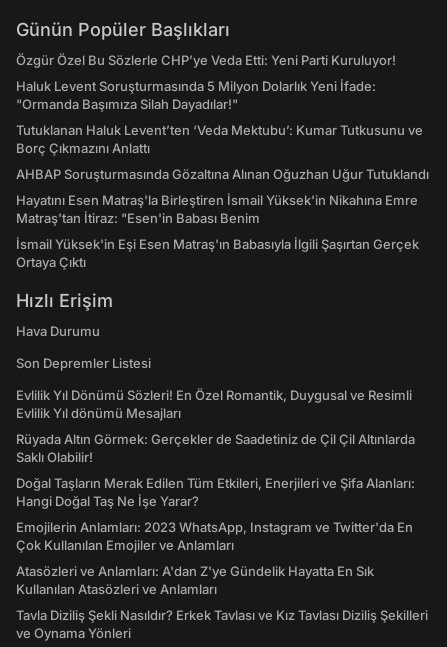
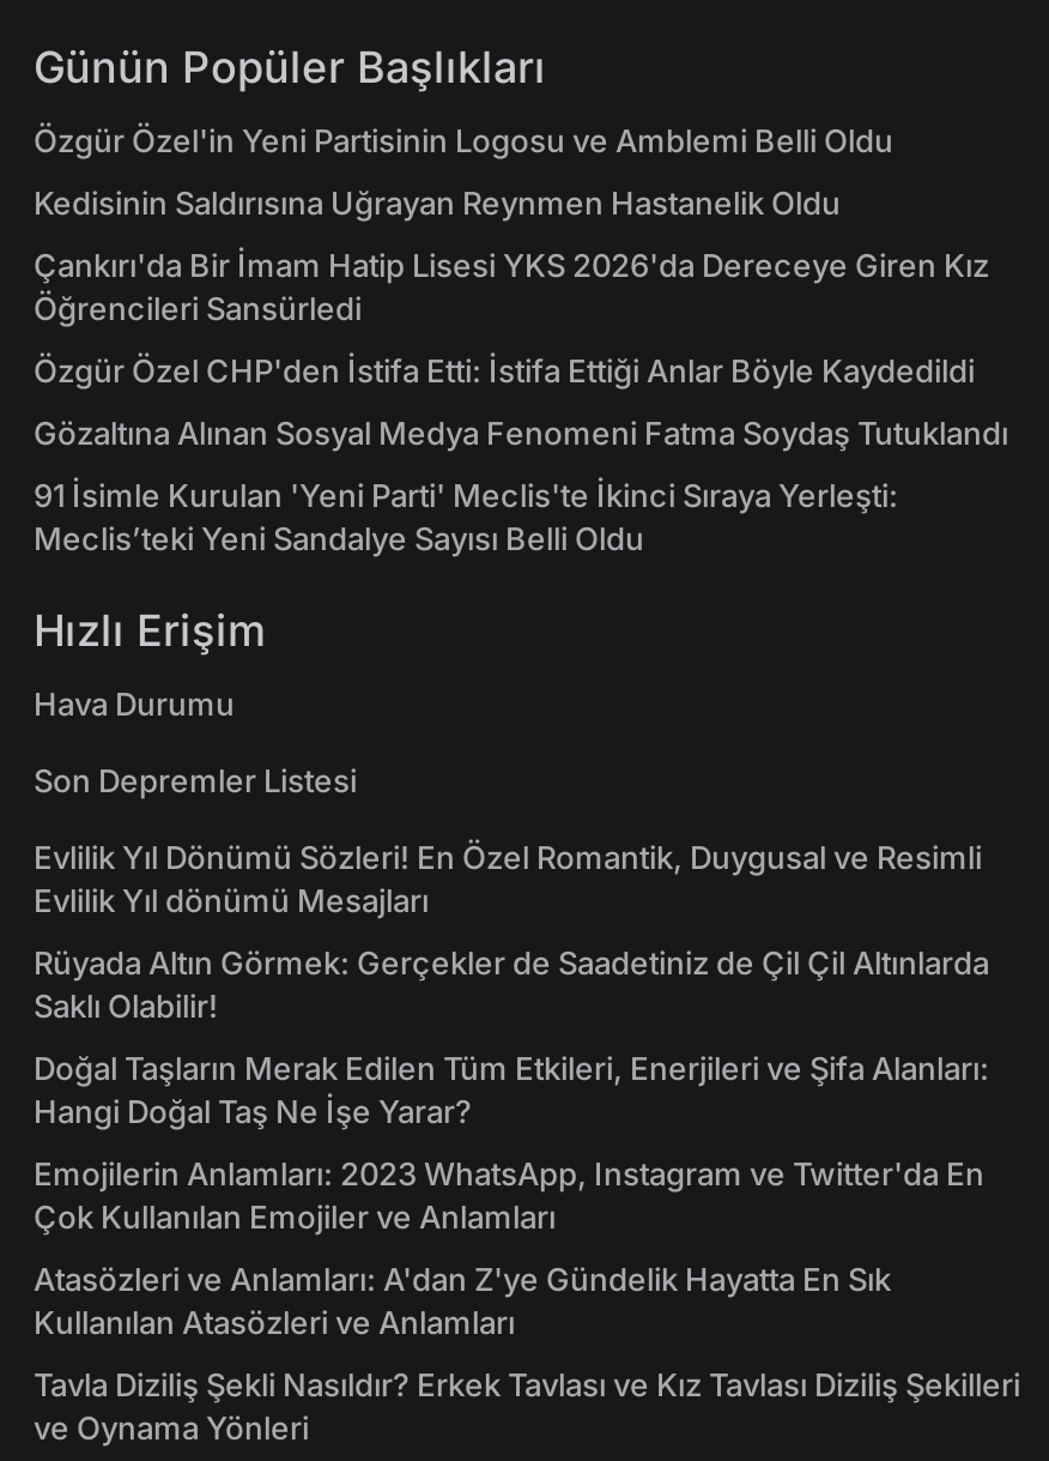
[16,52,396,68] Özgür Özel Bu Sözlerle CHP’ye Veda Etti: Yeni Parti Kuruluyor! -> [34,121,893,159] Özgür Özel'in Yeni Partisinin Logosu ve Amblemi Belli Oldu
[16,78,376,112] Haluk Levent Soruşturmasında 5 Milyon Dolarlık Yeni İfade: | "Ormanda Başımıza Silah Dayadılar!" -> [34,183,841,222] Kedisinin Saldırısına Uğrayan Reynmen Hastanelik Oldu
[16,122,423,156] Tutuklanan Haluk Levent’ten ‘Veda Mektubu’: Kumar Tutkusunu ve | Borç Çıkmazını Anlattı -> [34,246,989,327] Çankırı'da Bir İmam Hatip Lisesi YKS 2026'da Dereceye Giren Kız | Öğrencileri Sansürledi
[16,166,429,182] AHBAP Soruşturmasında Gözaltına Alınan Oğuzhan Uğur Tutuklandı -> [34,351,975,390] Özgür Özel CHP'den İstifa Etti: İstifa Ettiği Anlar Böyle Kaydedildi
[16,192,418,226] Hayatını Esen Matraş'la Birleştiren İsmail Yüksek'in Nikahına Emre | Matraş'tan İtiraz: "Esen'in Babası Benim -> [34,413,1008,452] Gözaltına Alınan Sosyal Medya Fenomeni Fatma Soydaş Tutuklandı
[16,236,419,270] İsmail Yüksek'in Eşi Esen Matraş'ın Babasıyla İlgili Şaşırtan Gerçek | Ortaya Çıktı -> [34,476,898,557] 91 İsimle Kurulan 'Yeni Parti' Meclis'te İkinci Sıraya Yerleşti: | Meclis’teki Yeni Sandalye Sayısı Belli Oldu

